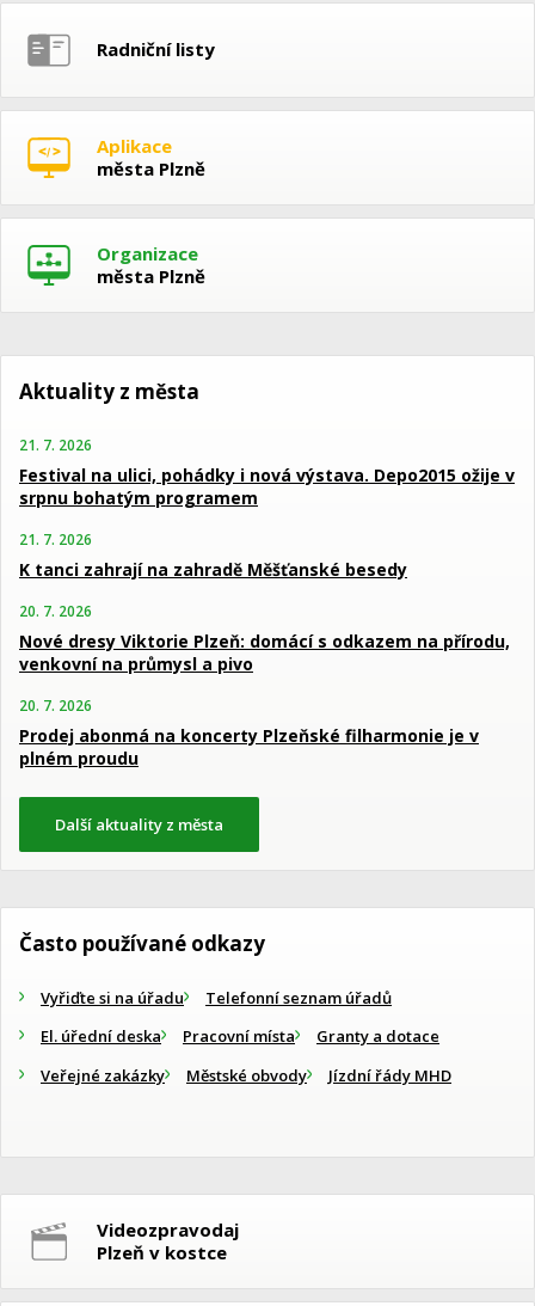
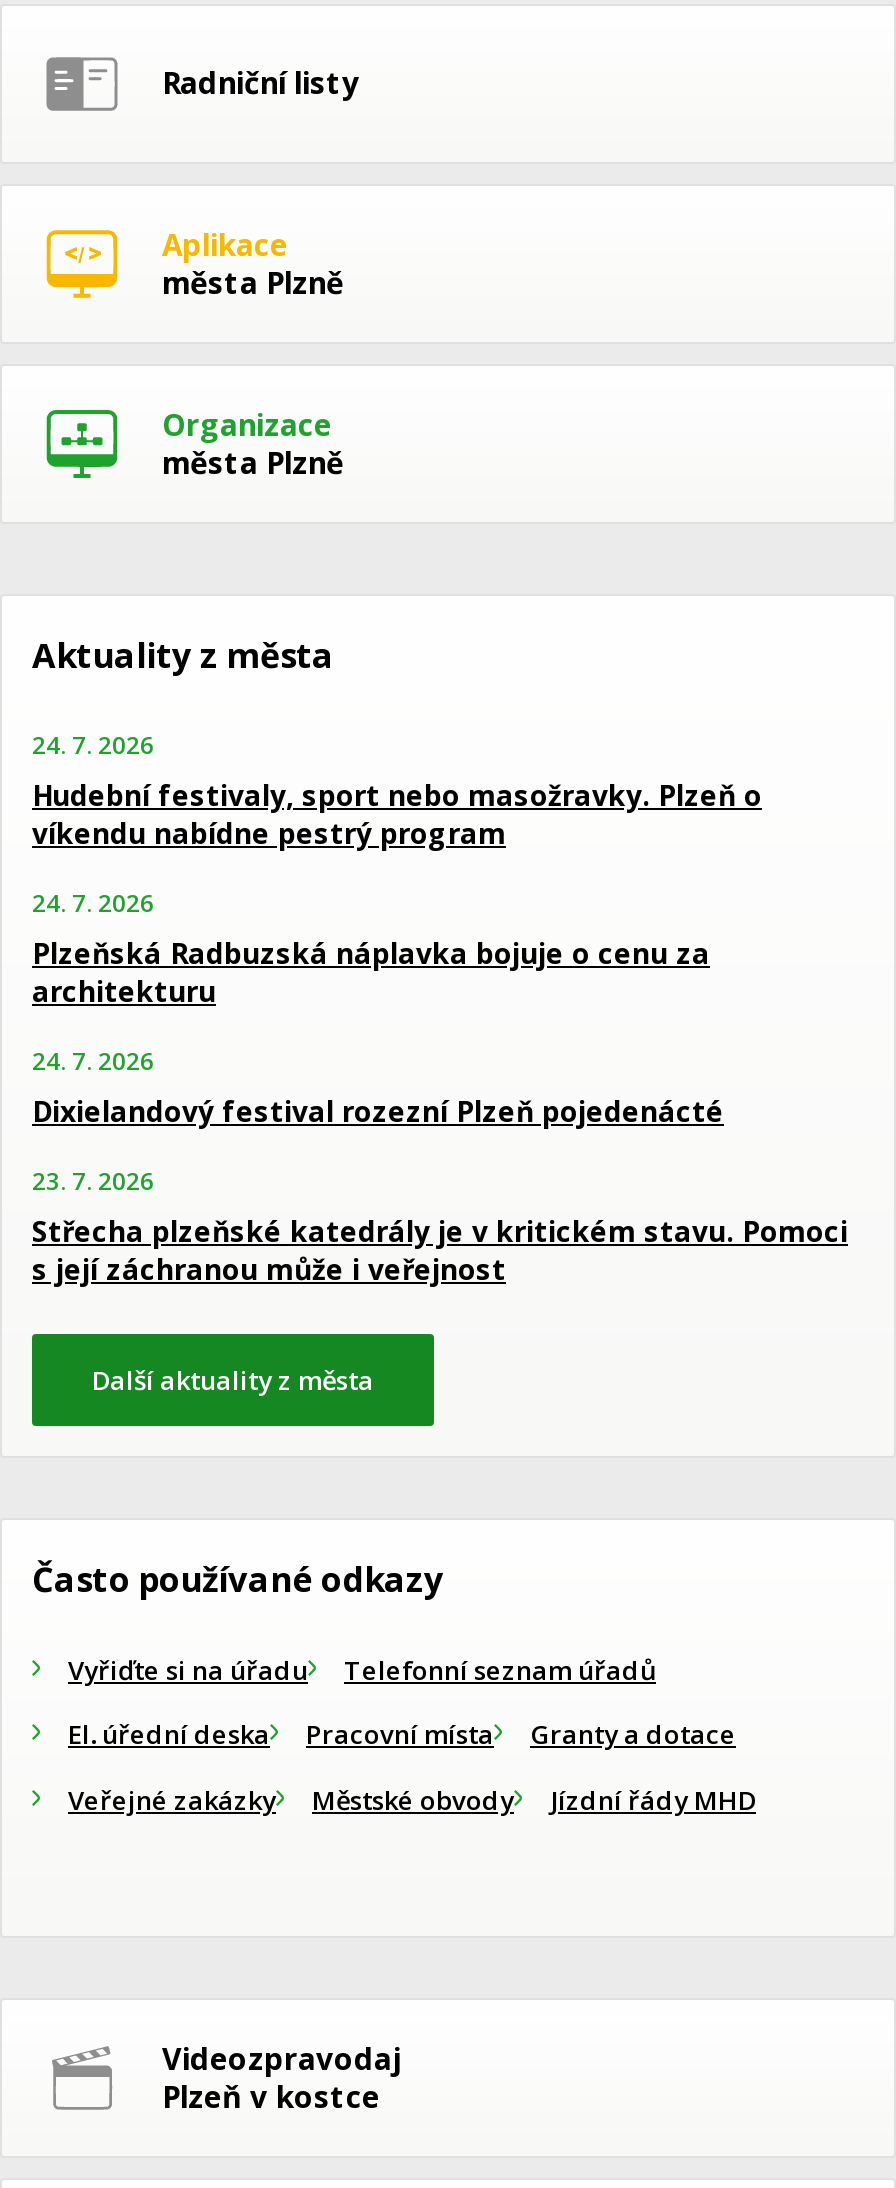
[19,435,515,509] 21. 7. 2026 | Festival na ulici, pohádky i nová výstava. Depo2015 ožije v | srpnu bohatým programem -> [32,728,762,852] 24. 7. 2026 | Hudební festivaly, sport nebo masožravky. Plzeň o | víkendu nabídne pestrý program
[19,529,407,580] 21. 7. 2026 | K tanci zahrají na zahradě Měšťanské besedy -> [32,886,710,1010] 24. 7. 2026 | Plzeňská Radbuzská náplavka bojuje o cenu za | architekturu
[19,601,510,675] 20. 7. 2026 | Nové dresy Viktorie Plzeň: domácí s odkazem na přírodu, | venkovní na průmysl a pivo -> [32,1044,724,1130] 24. 7. 2026 | Dixielandový festival rozezní Plzeň pojedenácté
[19,695,479,769] 20. 7. 2026 | Prodej abonmá na koncerty Plzeňské filharmonie je v | plném proudu -> [32,1164,848,1288] 23. 7. 2026 | Střecha plzeňské katedrály je v kritickém stavu. Pomoci | s její záchranou může i veřejnost

